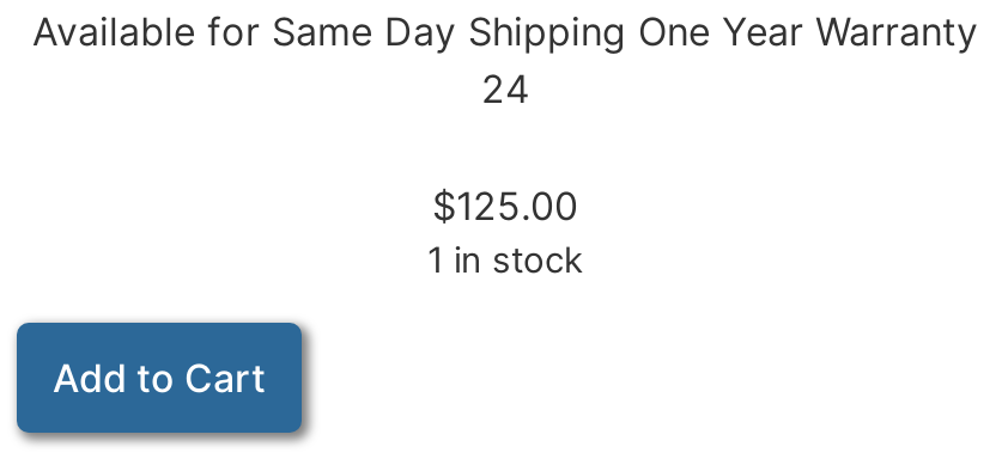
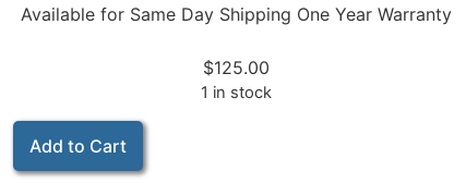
[481,65,529,113] 24 -> none

